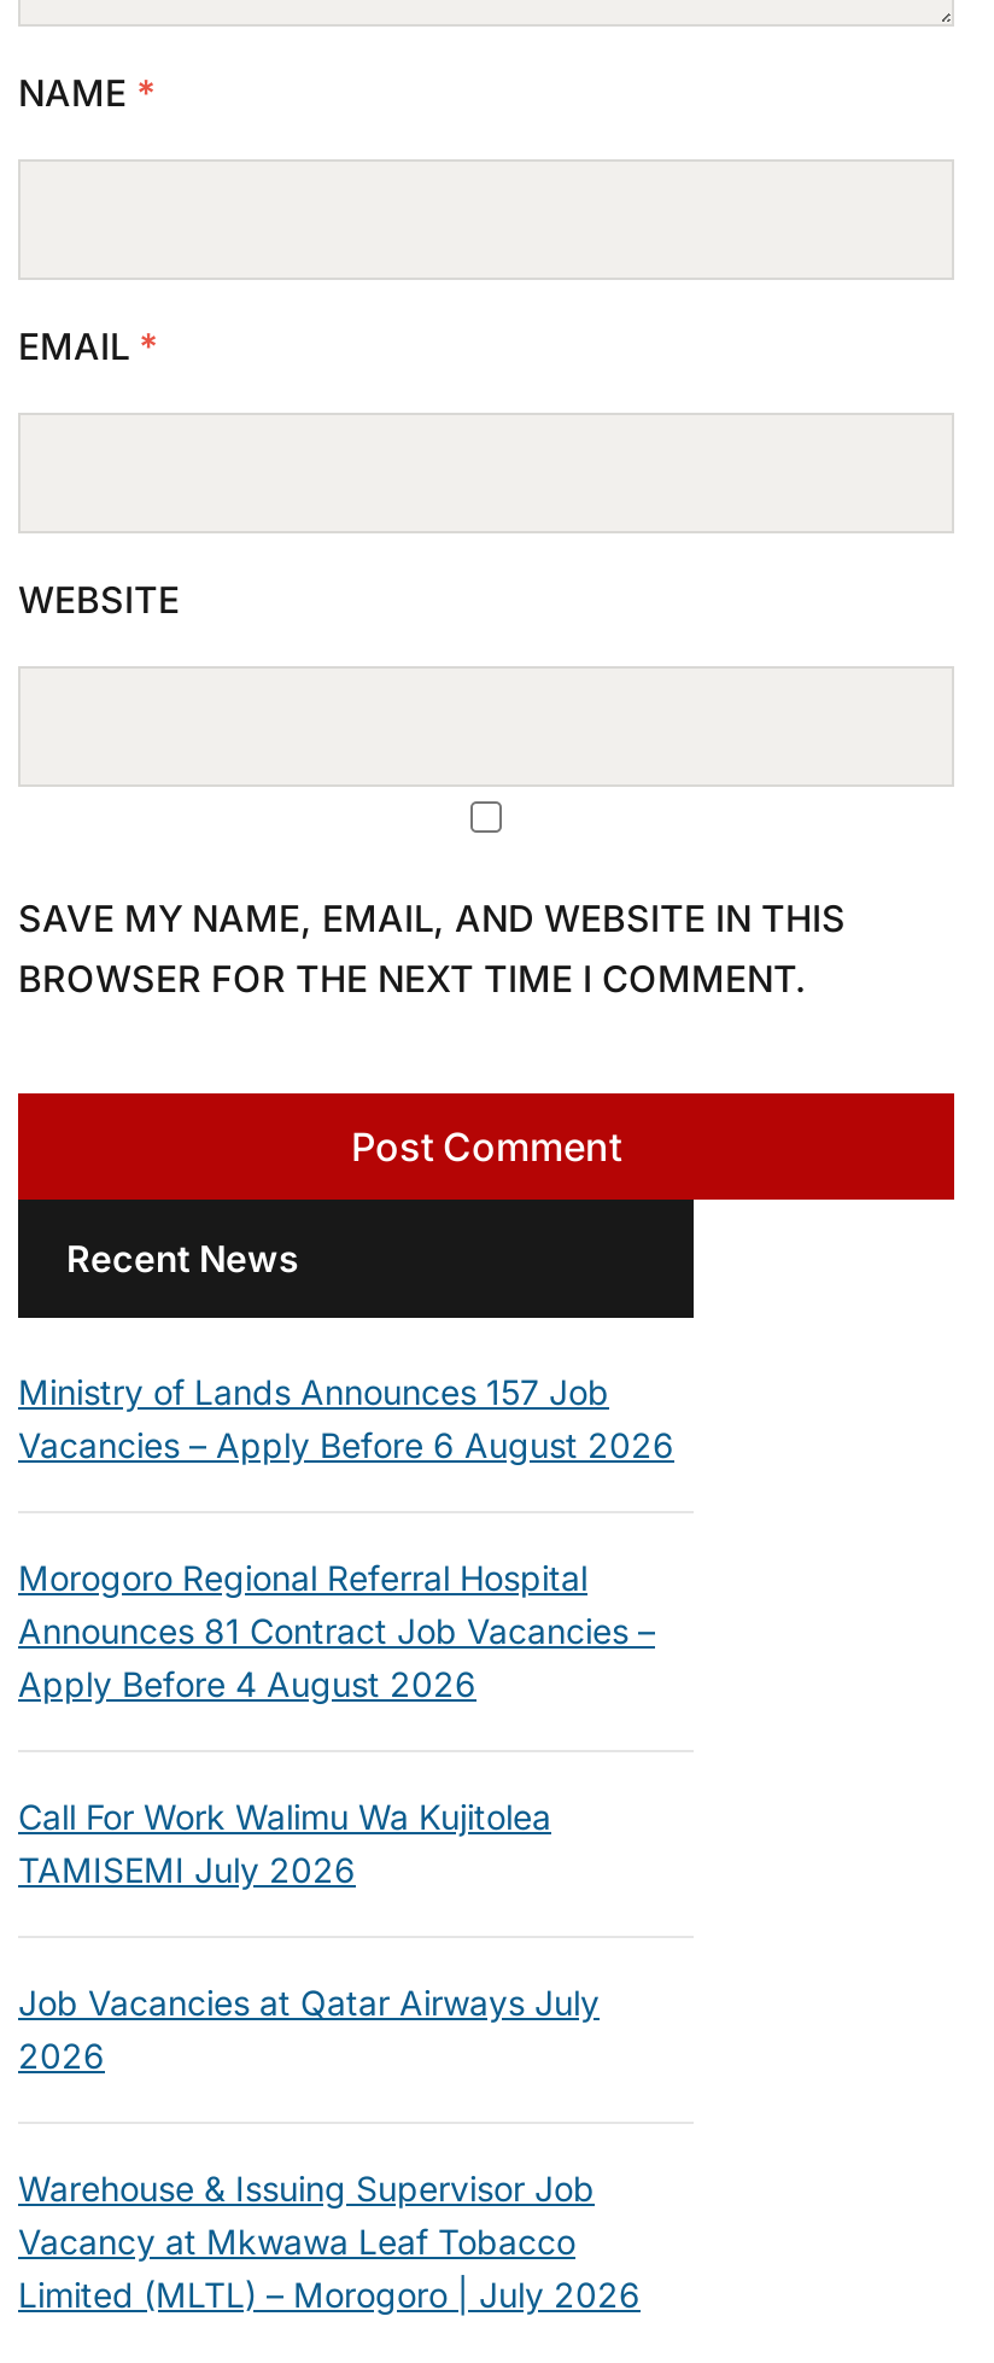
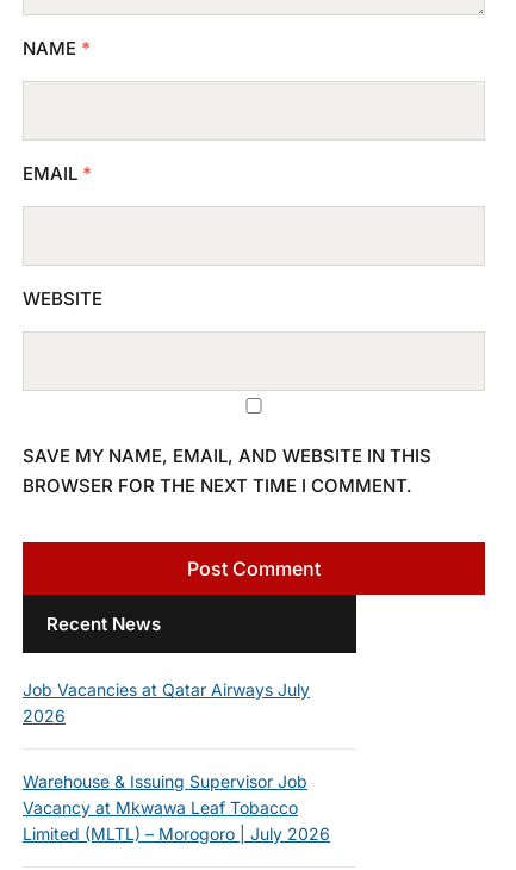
[18,1370,674,1889] Ministry of Lands Announces 157 Job | Vacancies – Apply Before 6 August 2026 | Morogoro Regional Referral Hospital | Announces 81 Contract Job Vacancies – | Apply Before 4 August 2026 | Call For Work Walimu Wa Kujitolea | TAMISEMI July 2026 -> none

